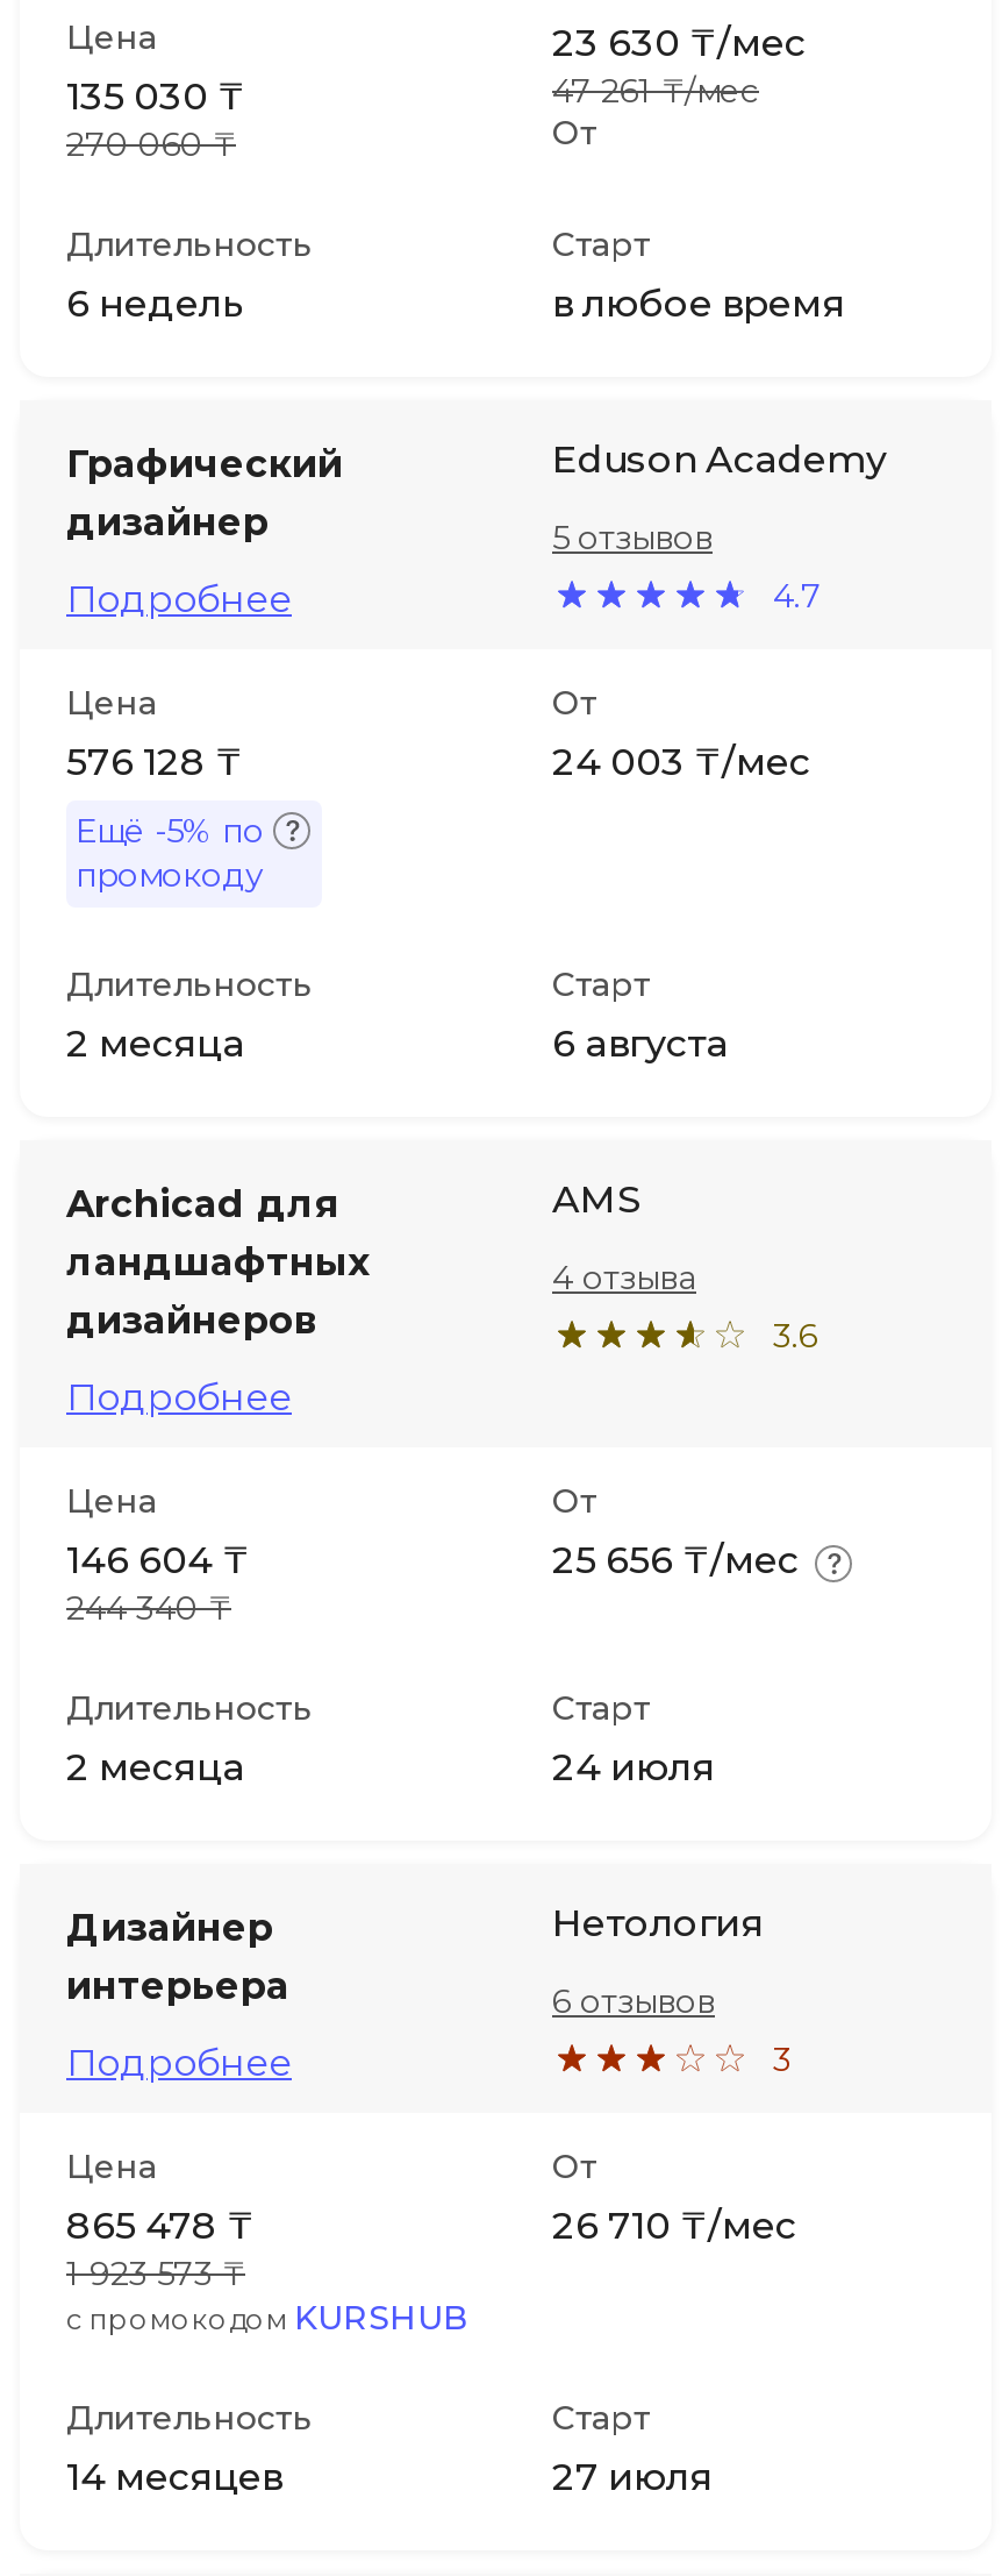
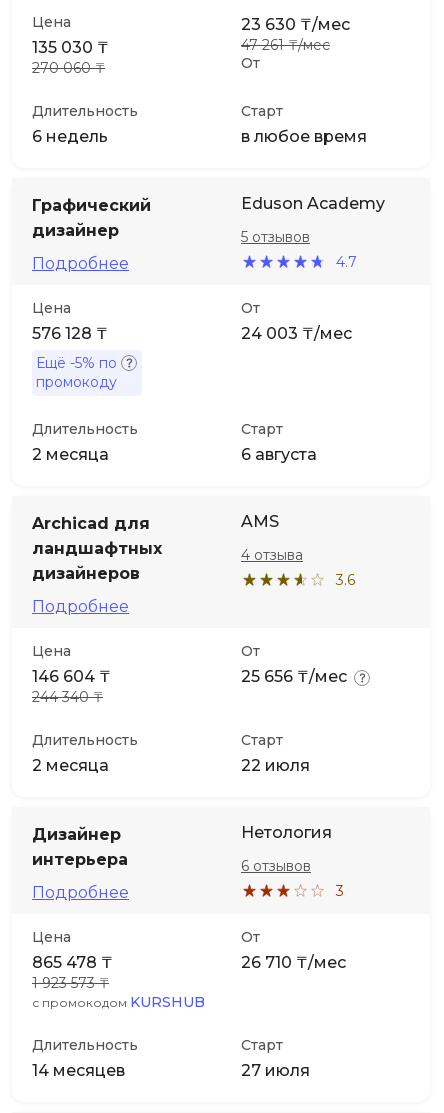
[552,1745,715,1789] 24 июля -> [241,756,310,775] 22 июля

